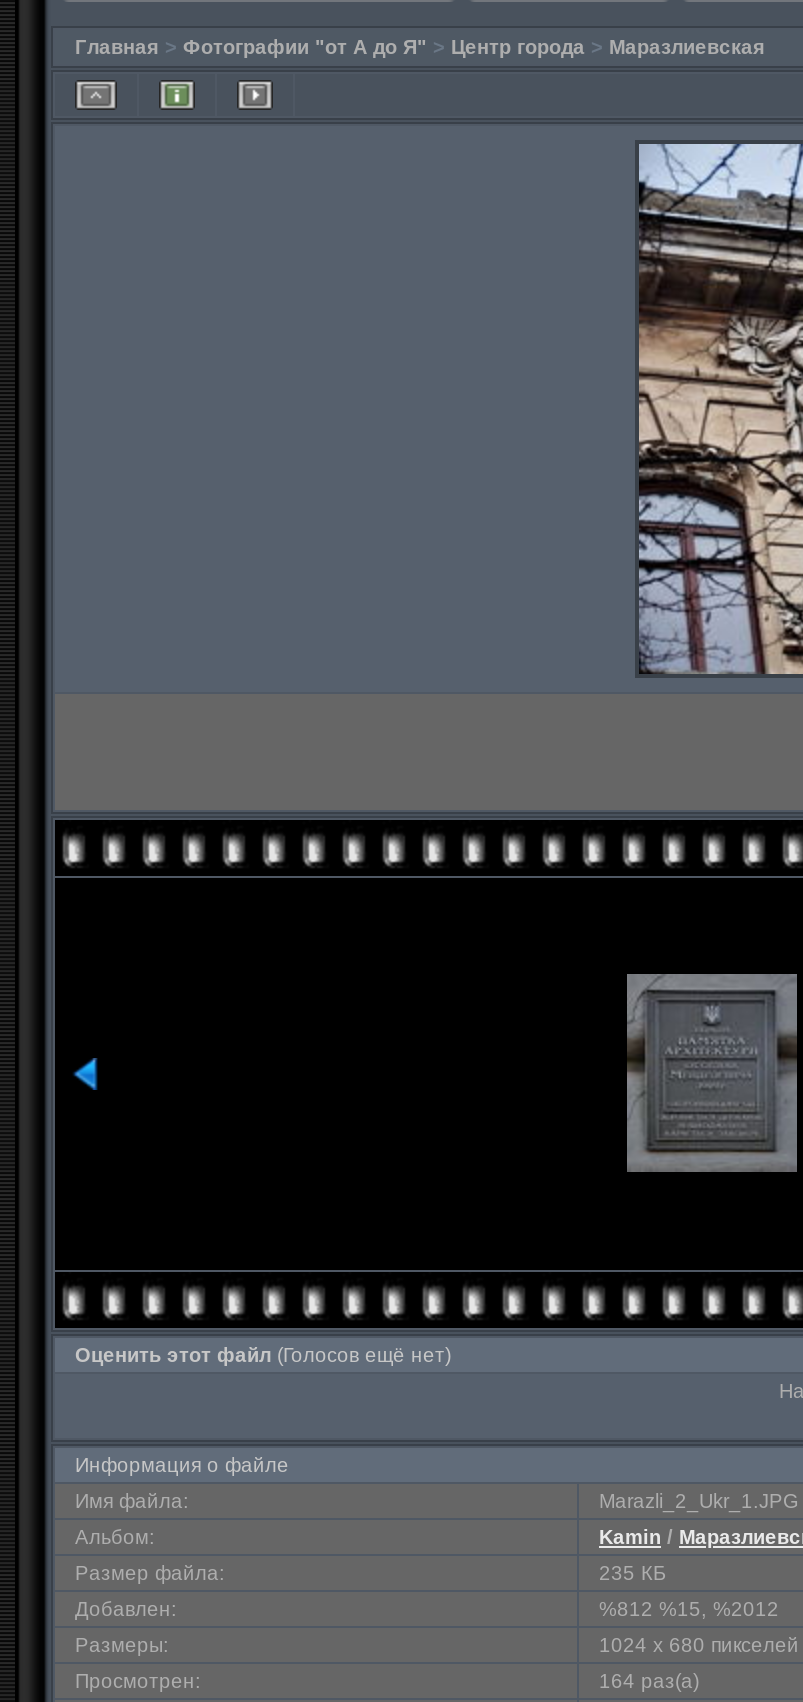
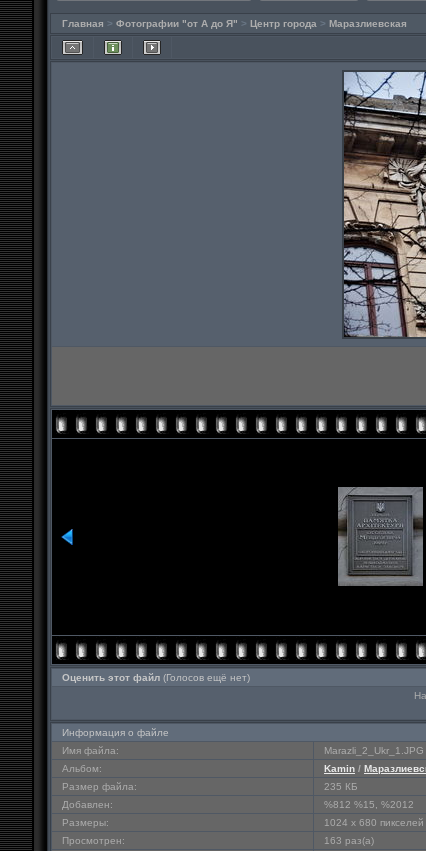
[599,1670,699,1692] 164 раз(а) -> [324,835,374,846] 163 раз(а)

